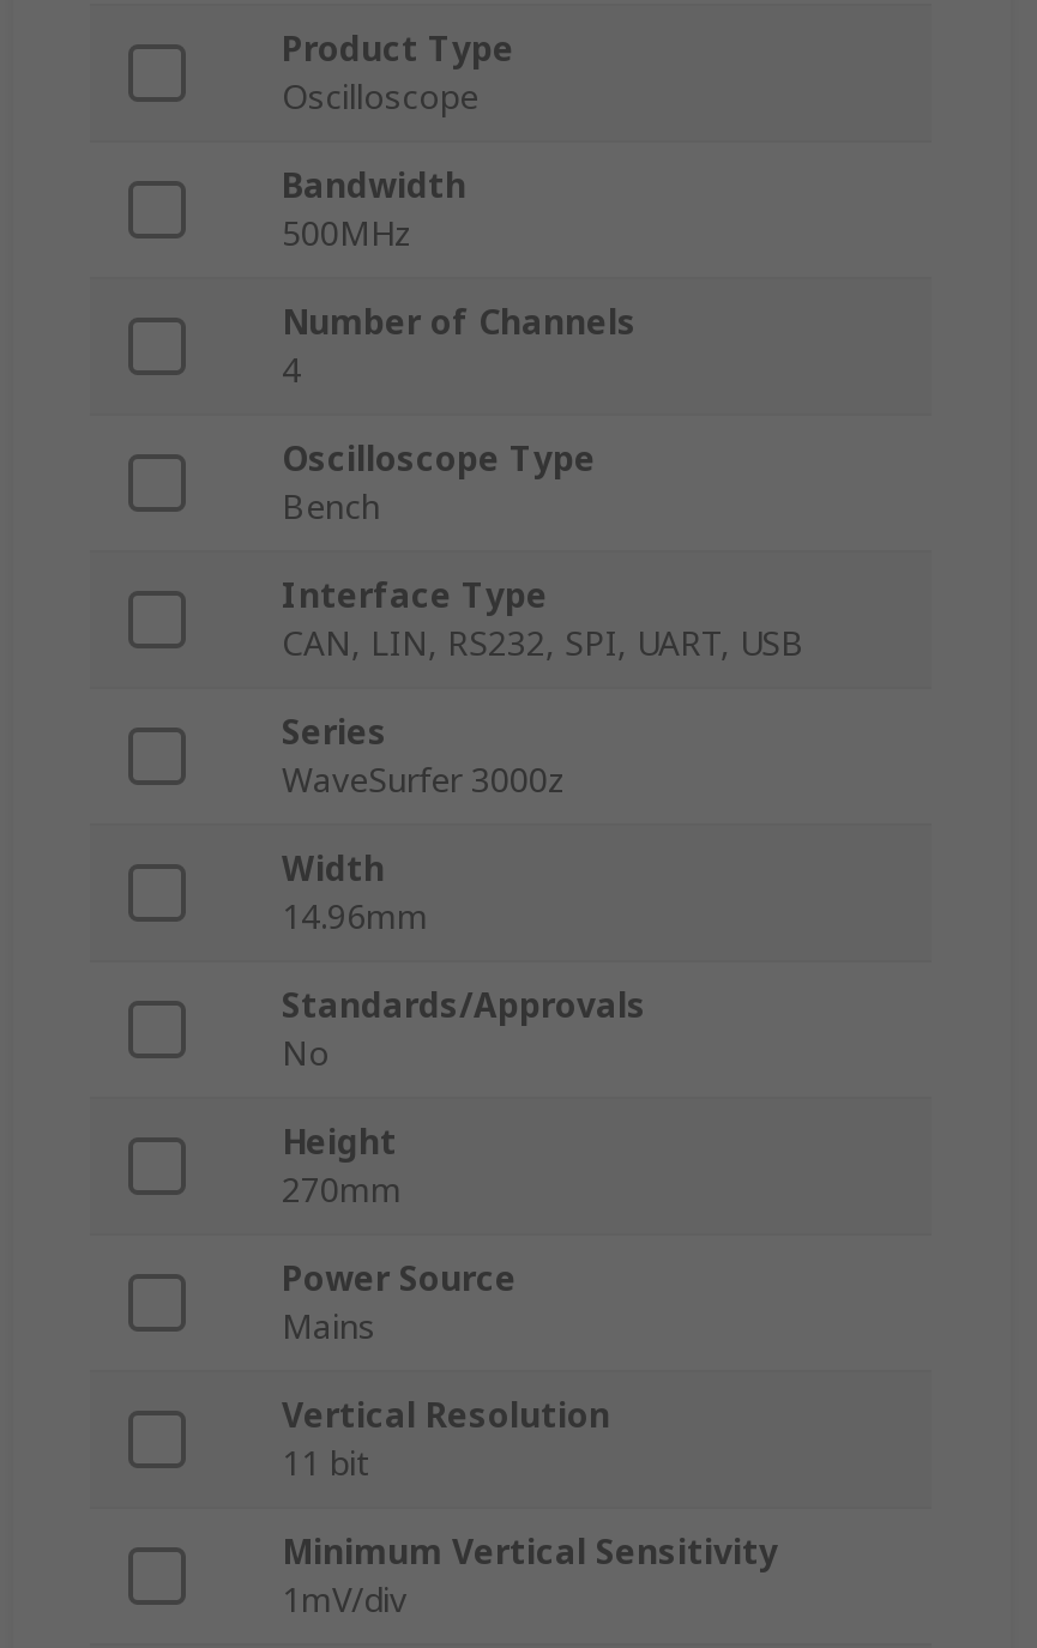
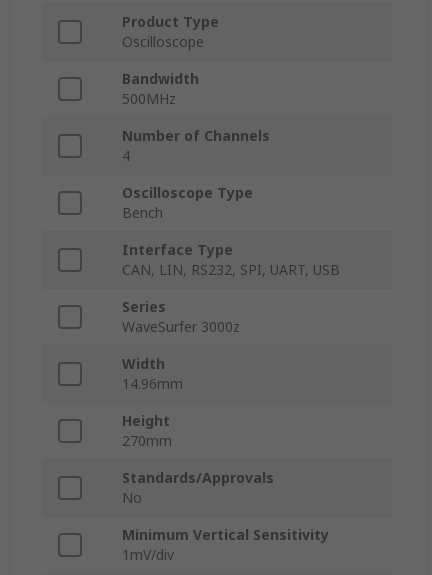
moved [282,983,646,1076] -> [122,468,274,507]: Standards/Approvals | No
[282,1256,610,1486] Power Source | Mains | Vertical Resolution | 11 bit -> none

